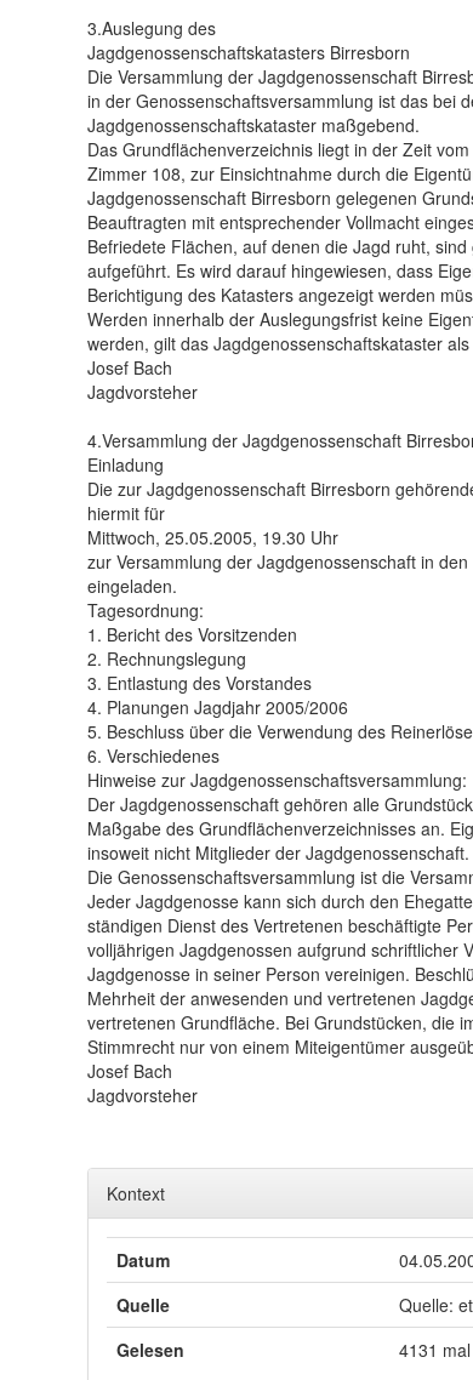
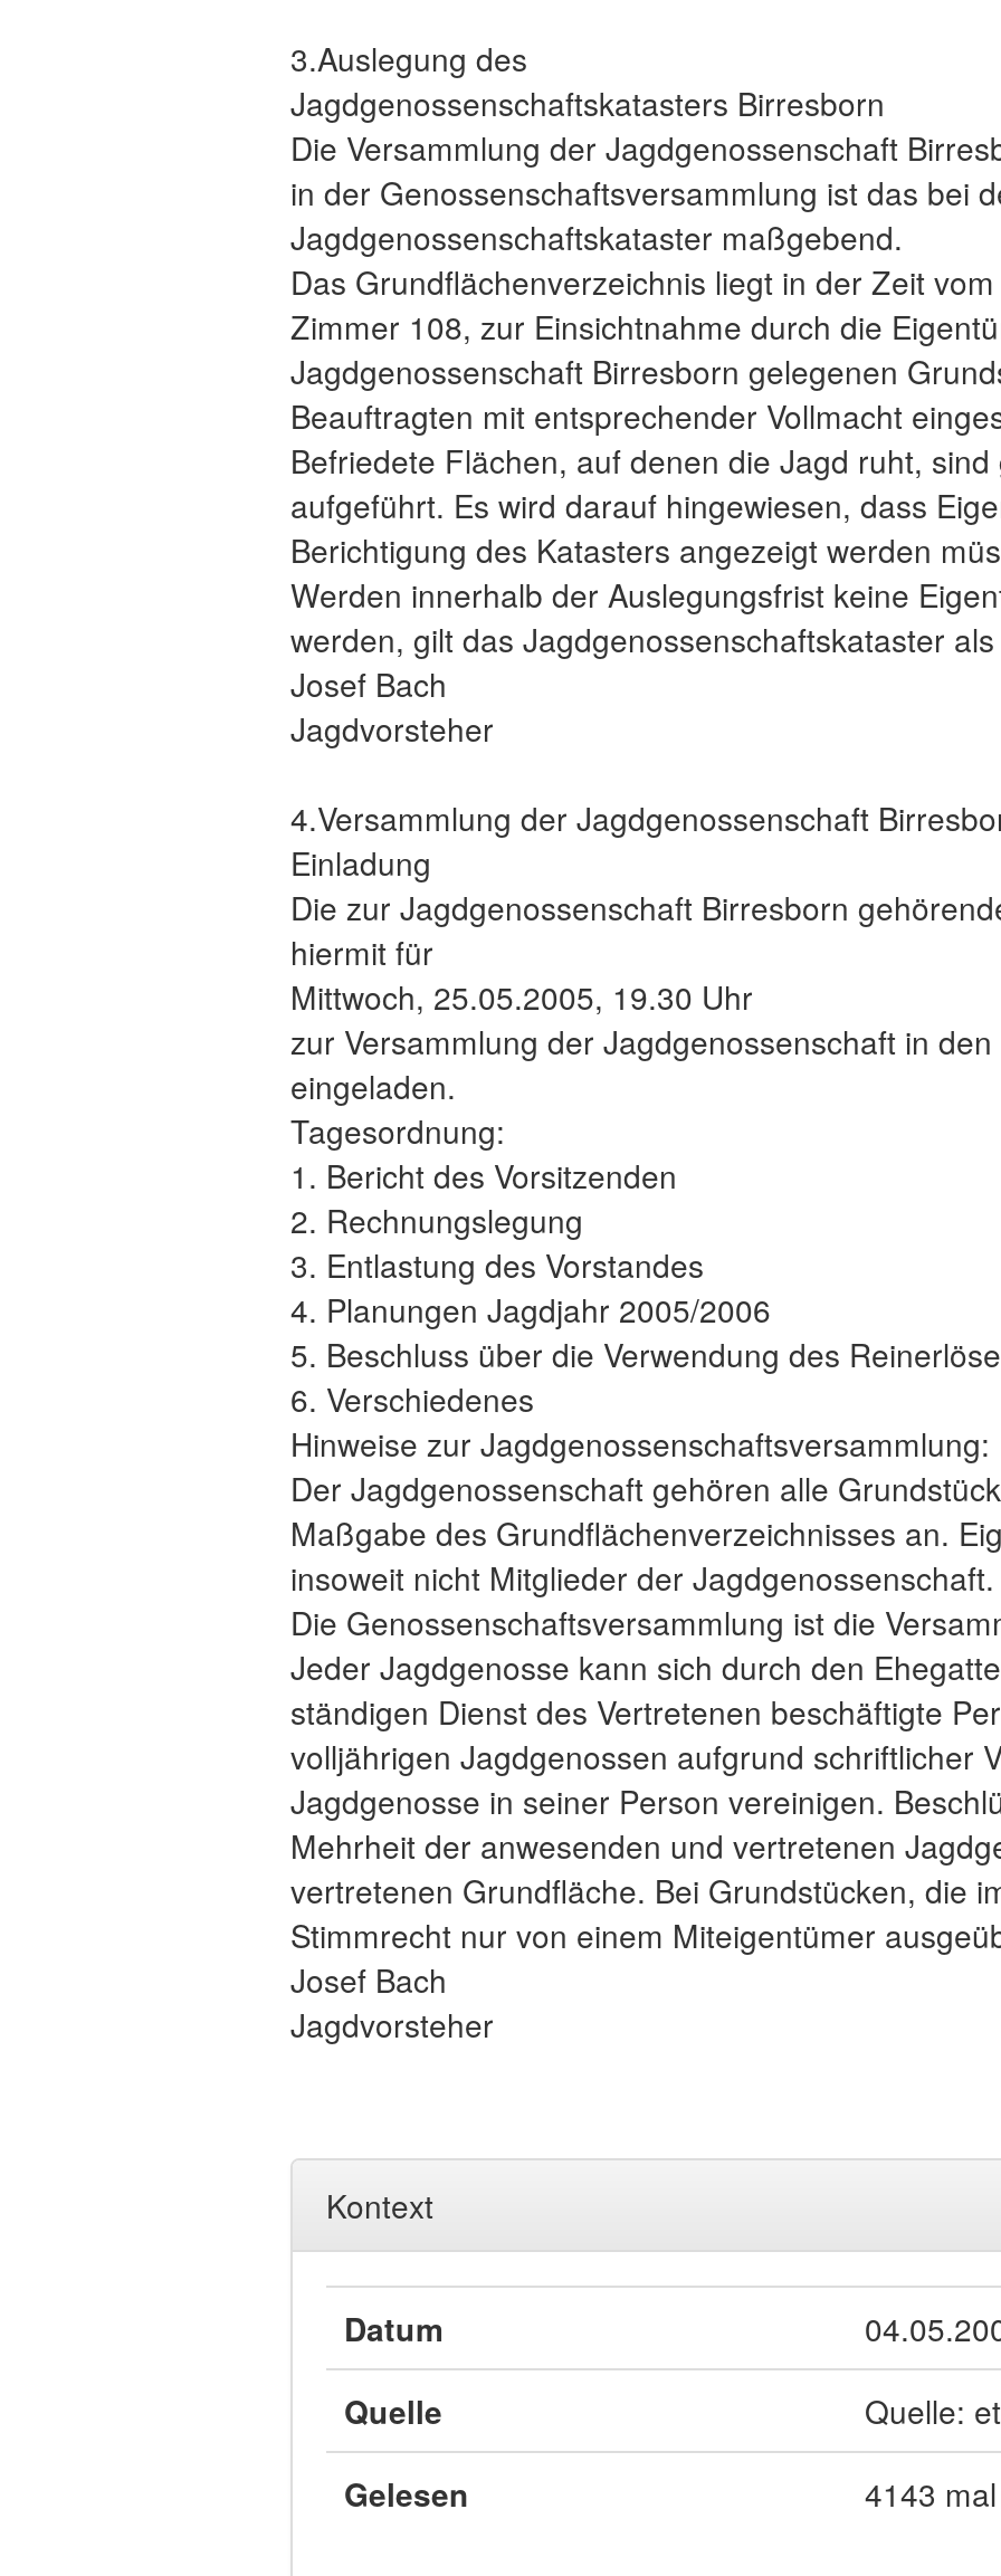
[399,1338,471,1362] 4131 mal -> [865,2471,997,2516] 4143 mal

